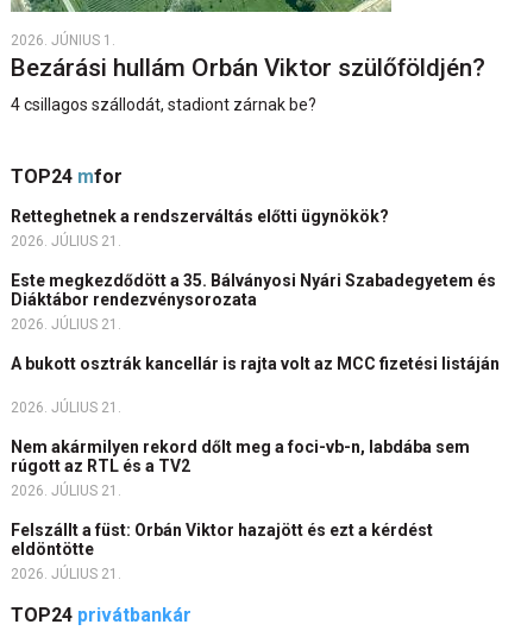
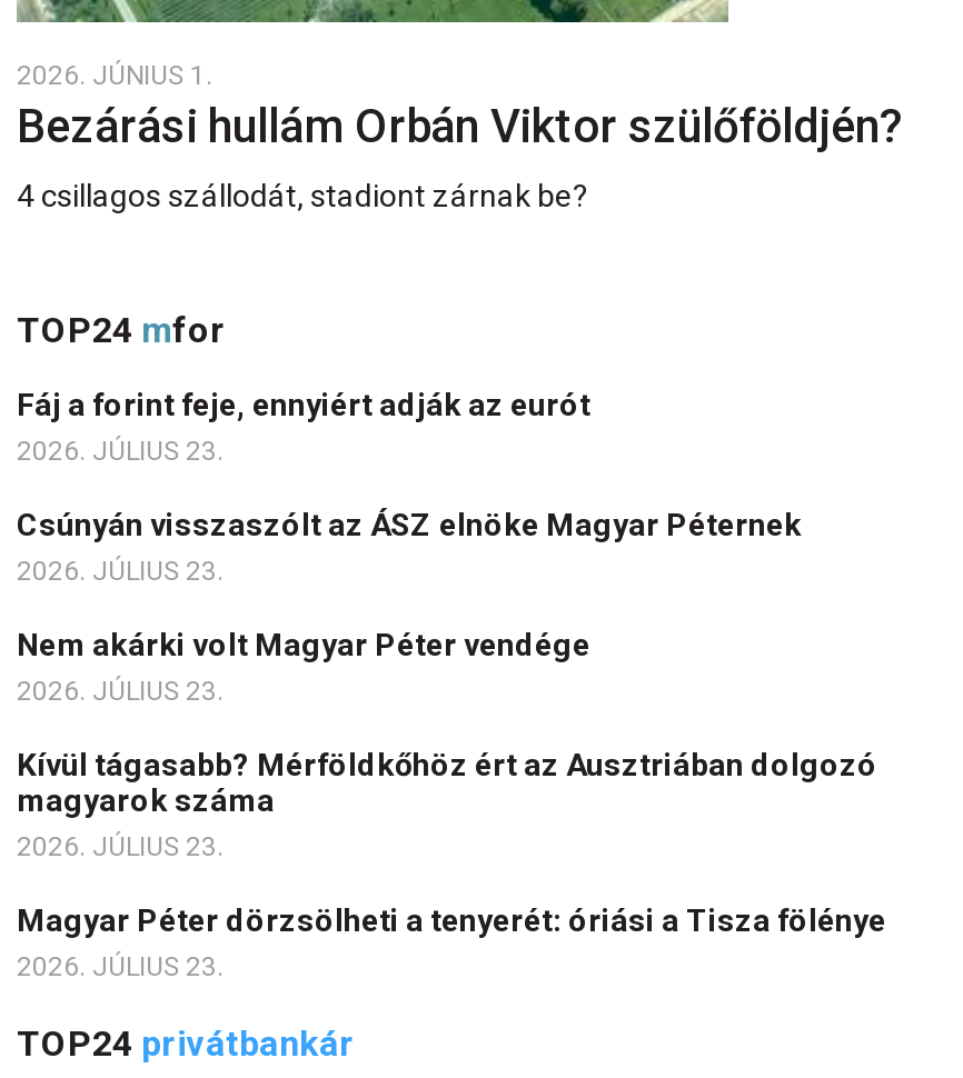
[11,207,500,583] Retteghetnek a rendszerváltás előtti ügynökök? | 2026. JÚLIUS 21. | Este megkezdődött a 35. Bálványosi Nyári Szabadegyetem és | Diáktábor rendezvénysorozata | 2026. JÚLIUS 21. | A bukott osztrák kancellár is rajta volt az MCC fizetési listáján | 2026. JÚLIUS 21. | Nem akármilyen rekord dőlt meg a foci-vb-n, labdába sem | rúgott az RTL és a TV2 | 2026. JÚLIUS 21. | Felszállt a füst: Orbán Viktor hazajött és ezt a kérdést | eldöntötte | 2026. JÚLIUS 21. -> [17,388,893,983] Fáj a forint feje, ennyiért adják az eurót | 2026. JÚLIUS 23. | Csúnyán visszaszólt az ÁSZ elnöke Magyar Péternek | 2026. JÚLIUS 23. | Nem akárki volt Magyar Péter vendége | 2026. JÚLIUS 23. | Kívül tágasabb? Mérföldkőhöz ért az Ausztriában dolgozó | magyarok száma | 2026. JÚLIUS 23. | Magyar Péter dörzsölheti a tenyerét: óriási a Tisza fölénye | 2026. JÚLIUS 23.

